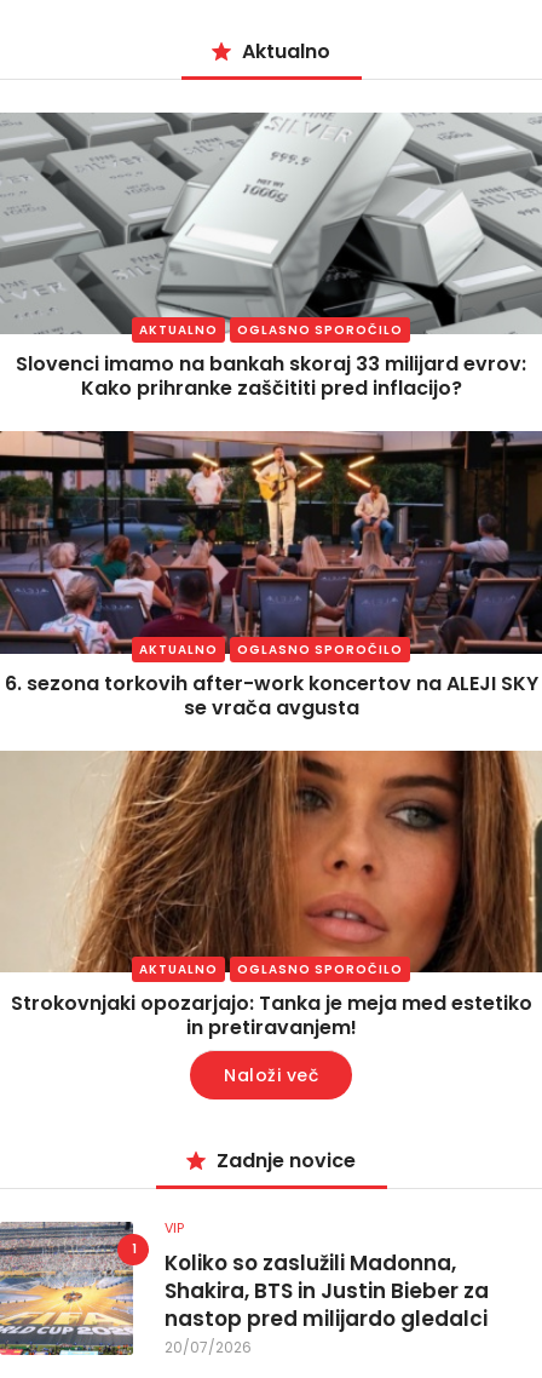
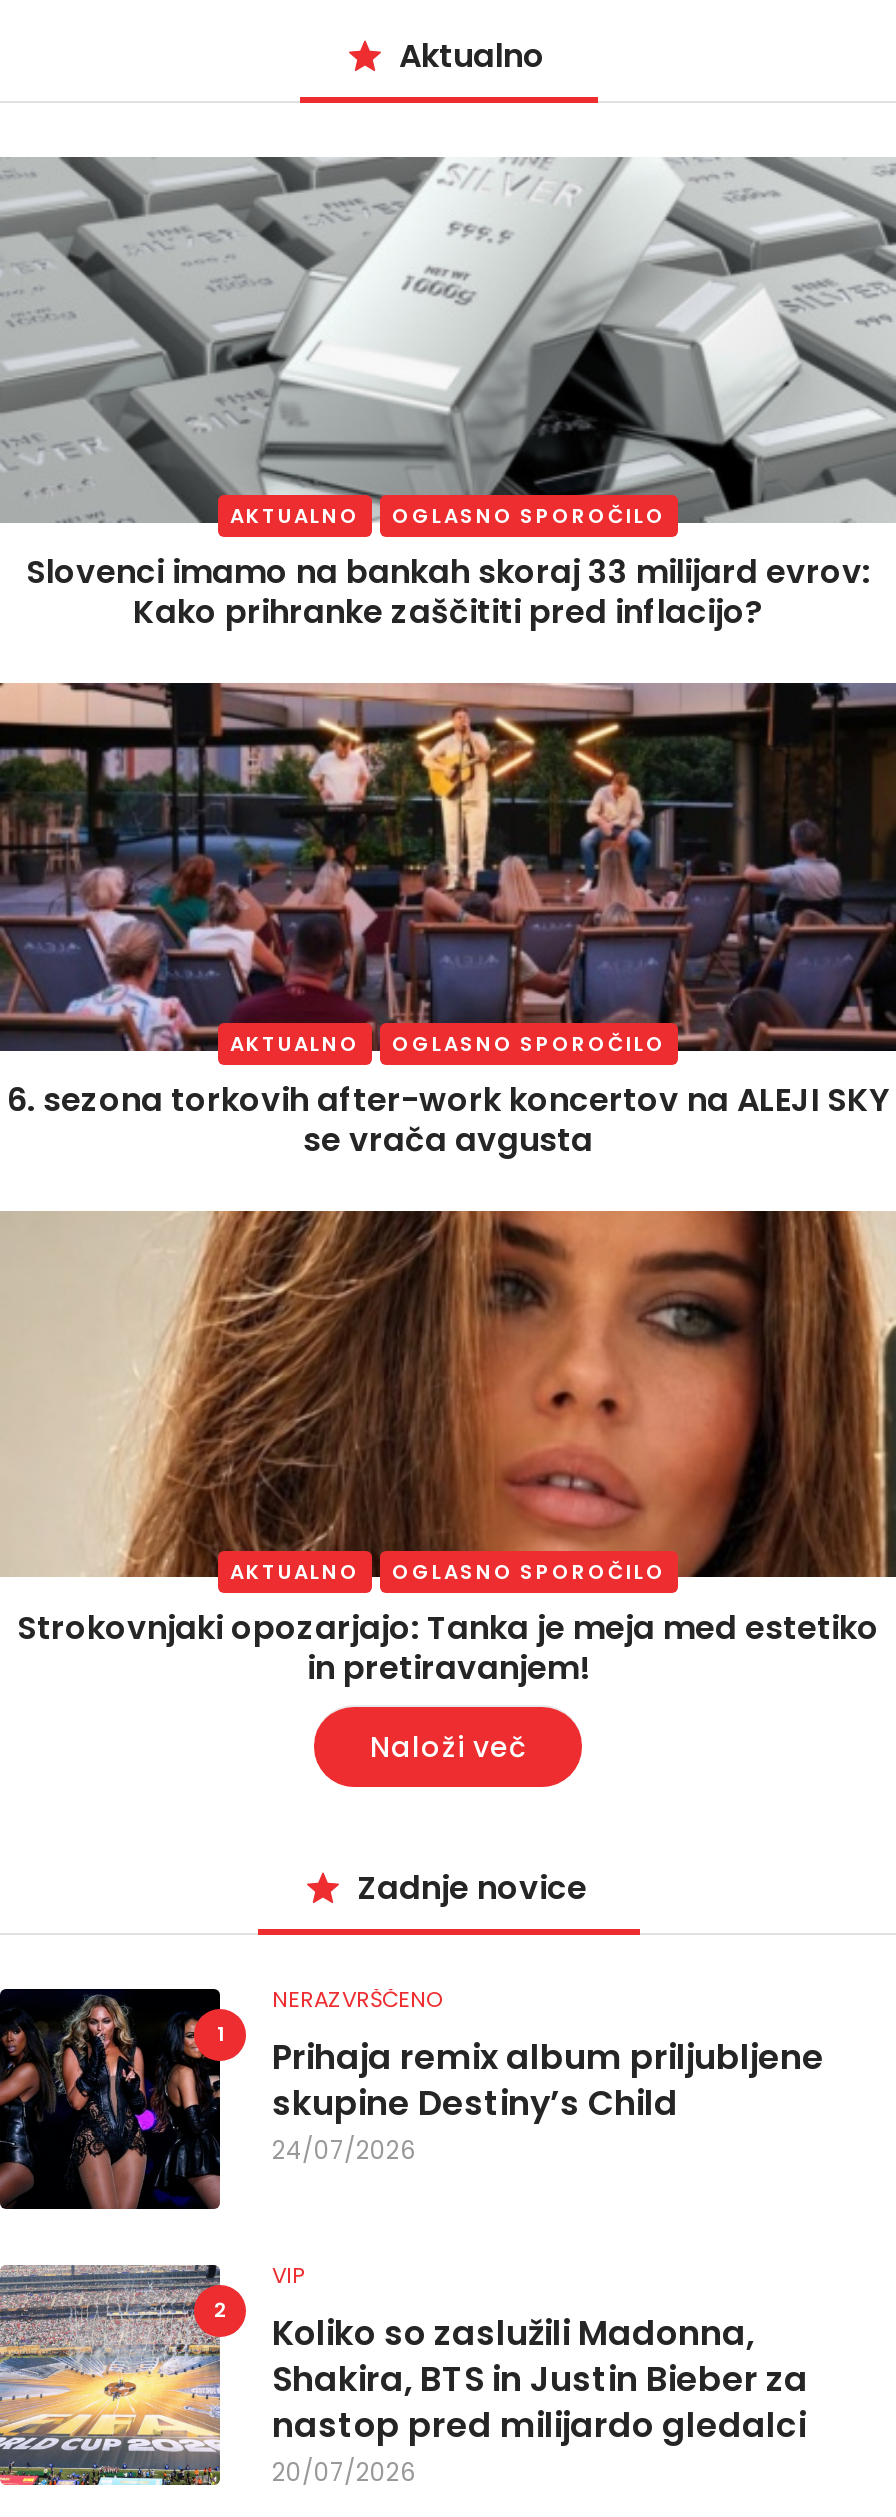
none -> [6,1983,824,2211] [image] | NERAZVRŠČENO | Prihaja remix album priljubljene | skupine Destiny’s Child | 24/07/2026

